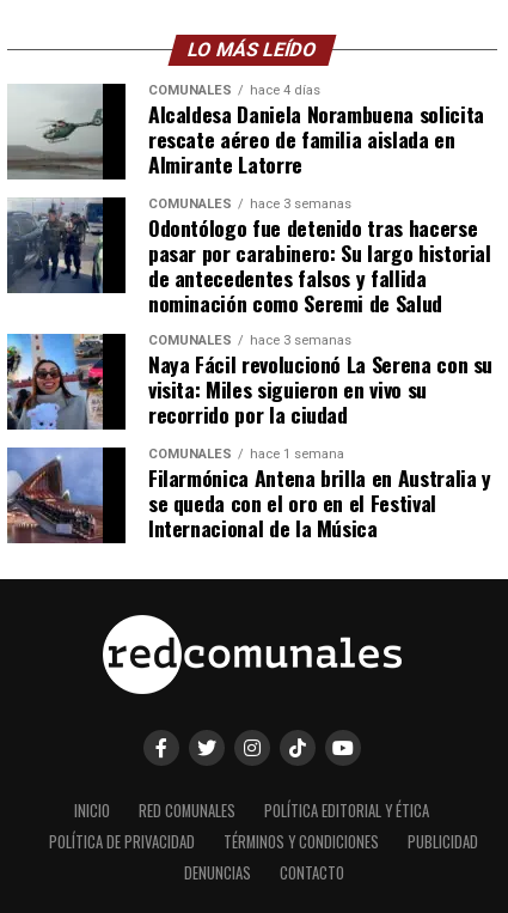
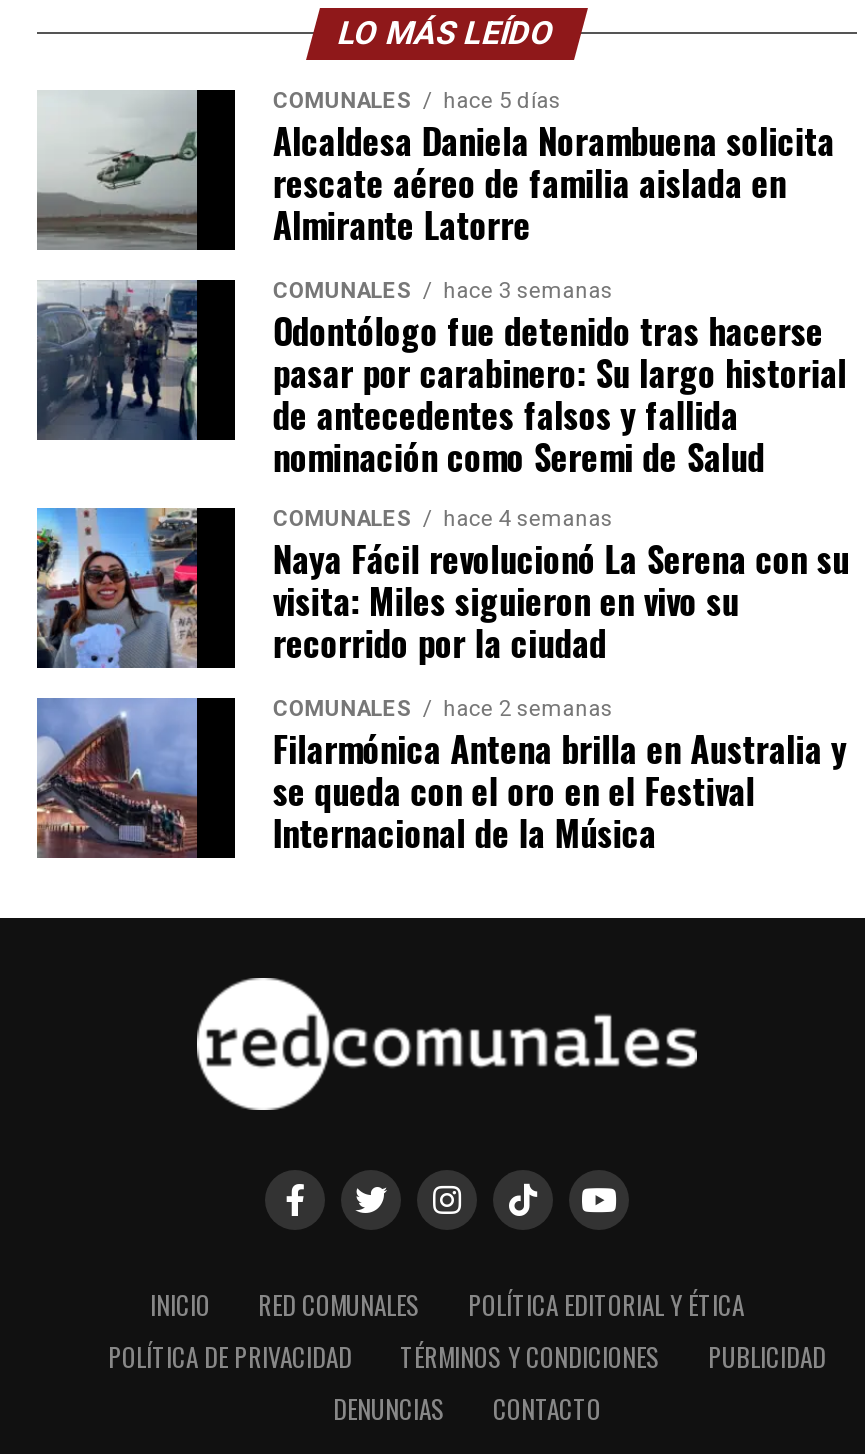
[148,83,320,98] COMUNALES hace 4 días -> [273,89,561,115] COMUNALES hace 5 días
[148,333,351,349] COMUNALES hace 3 semanas -> [273,507,613,533] COMUNALES hace 4 semanas
[148,447,344,462] COMUNALES hace 1 semana -> [273,697,613,723] COMUNALES hace 2 semanas

